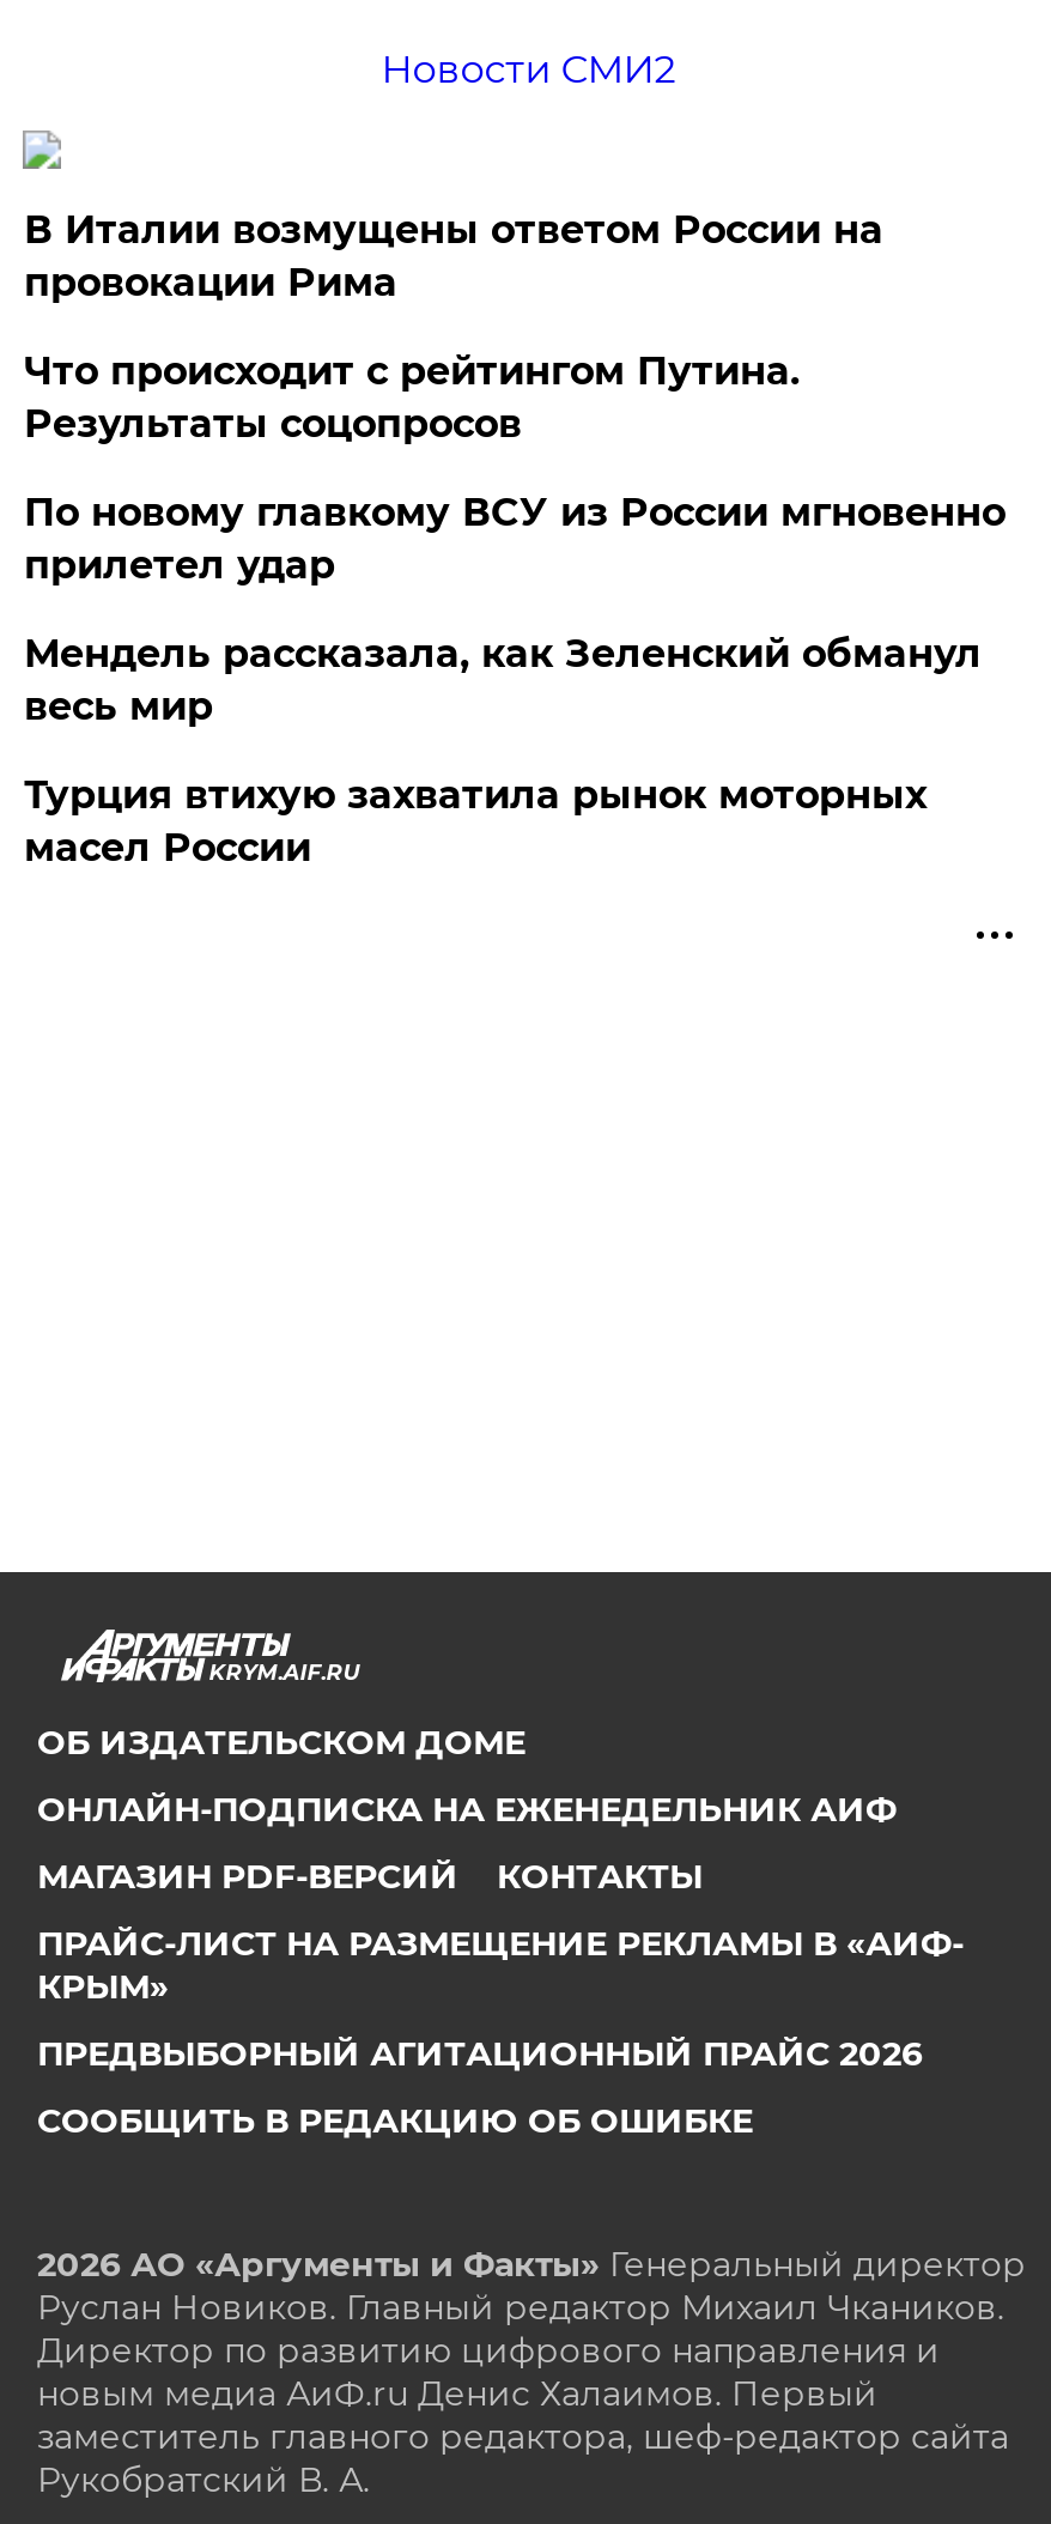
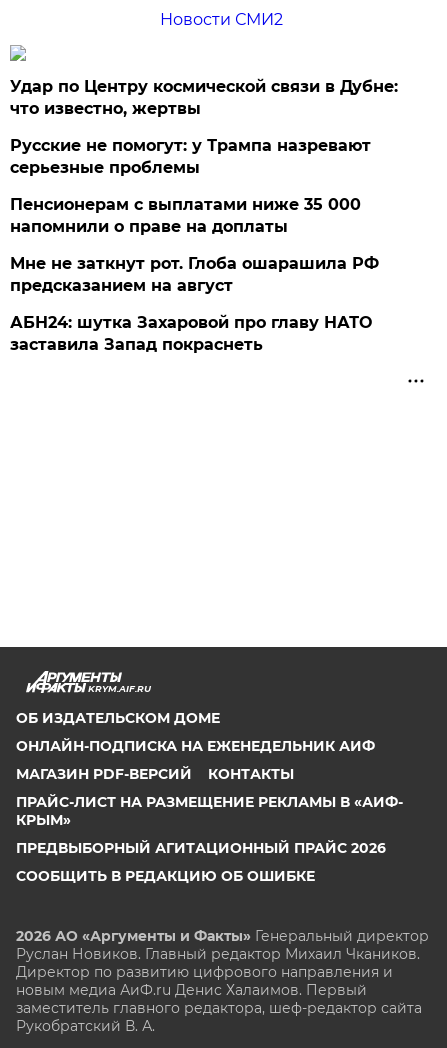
[24,207,883,305] В Италии возмущены ответом России на | провокации Рима -> [10,77,398,118] Удар по Центру космической связи в Дубне: | что известно, жертвы
[24,348,799,447] Что происходит с рейтингом Путина. | Результаты соцопросов -> [10,136,371,177] Русские не помогут: у Трампа назревают | серьезные проблемы
[24,490,1005,588] По новому главкому ВСУ из России мгновенно | прилетел удар -> [10,195,361,236] Пенсионерам с выплатами ниже 35 000 | напомнили о праве на доплаты
[24,631,981,729] Мендель рассказала, как Зеленский обманул | весь мир -> [10,254,379,295] Мне не заткнут рот. Глоба ошарашила РФ | предсказанием на август
[24,772,926,870] Турция втихую захватила рынок моторных | масел России -> [10,313,372,354] АБН24: шутка Захаровой про главу НАТО | заставила Запад покраснеть

